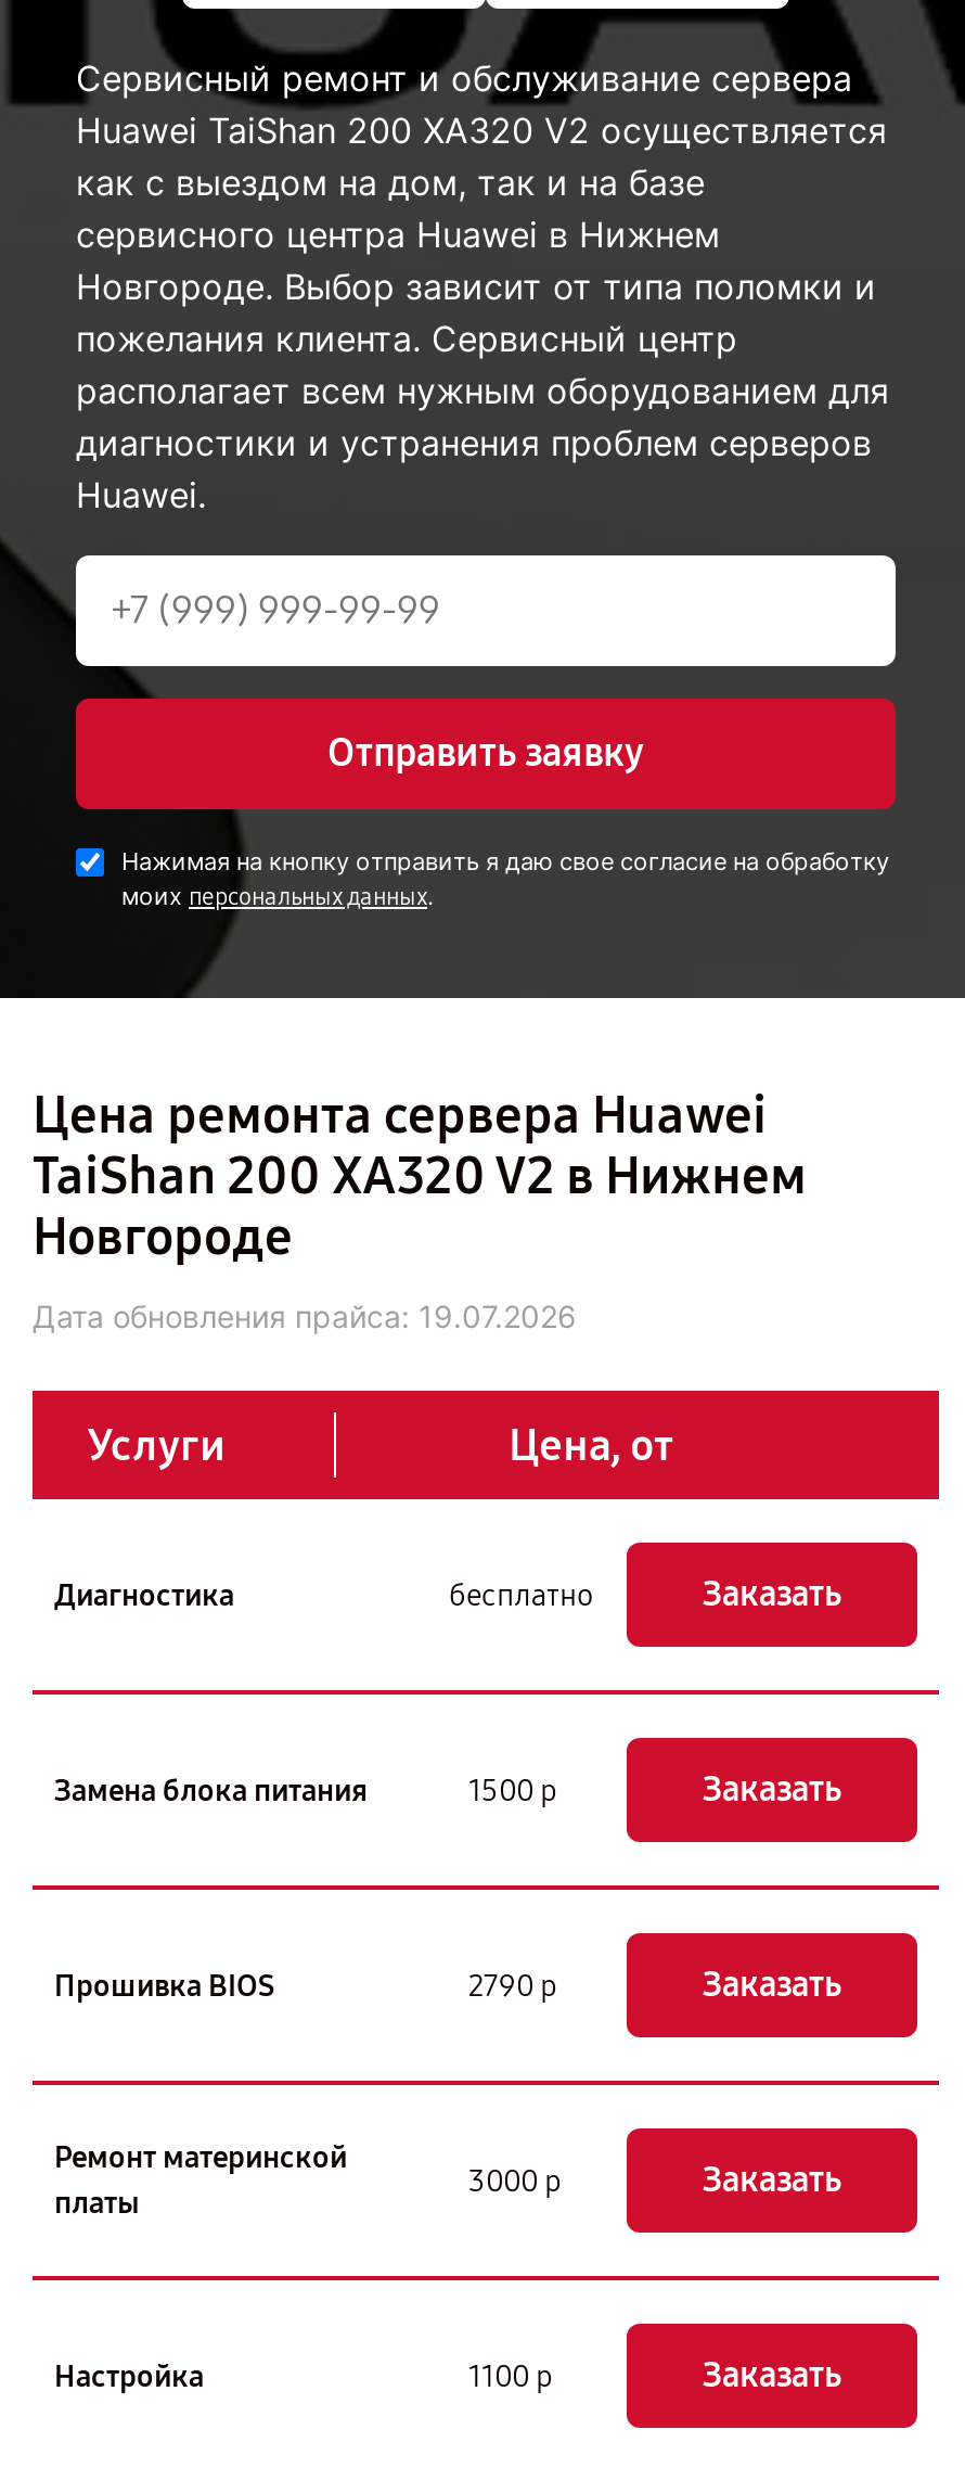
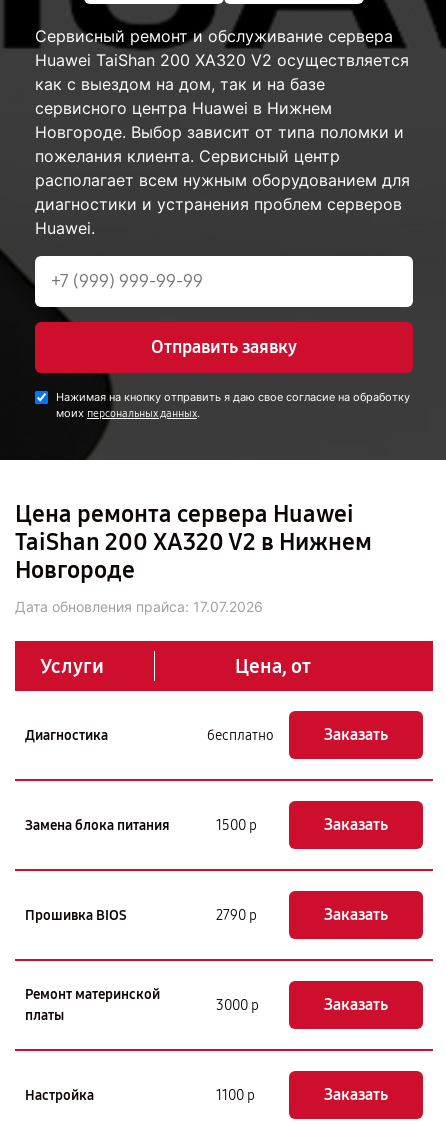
[33,1297,577,1334] Дата обновления прайса: 19.07.2026 -> [15,598,263,615] Дата обновления прайса: 17.07.2026

